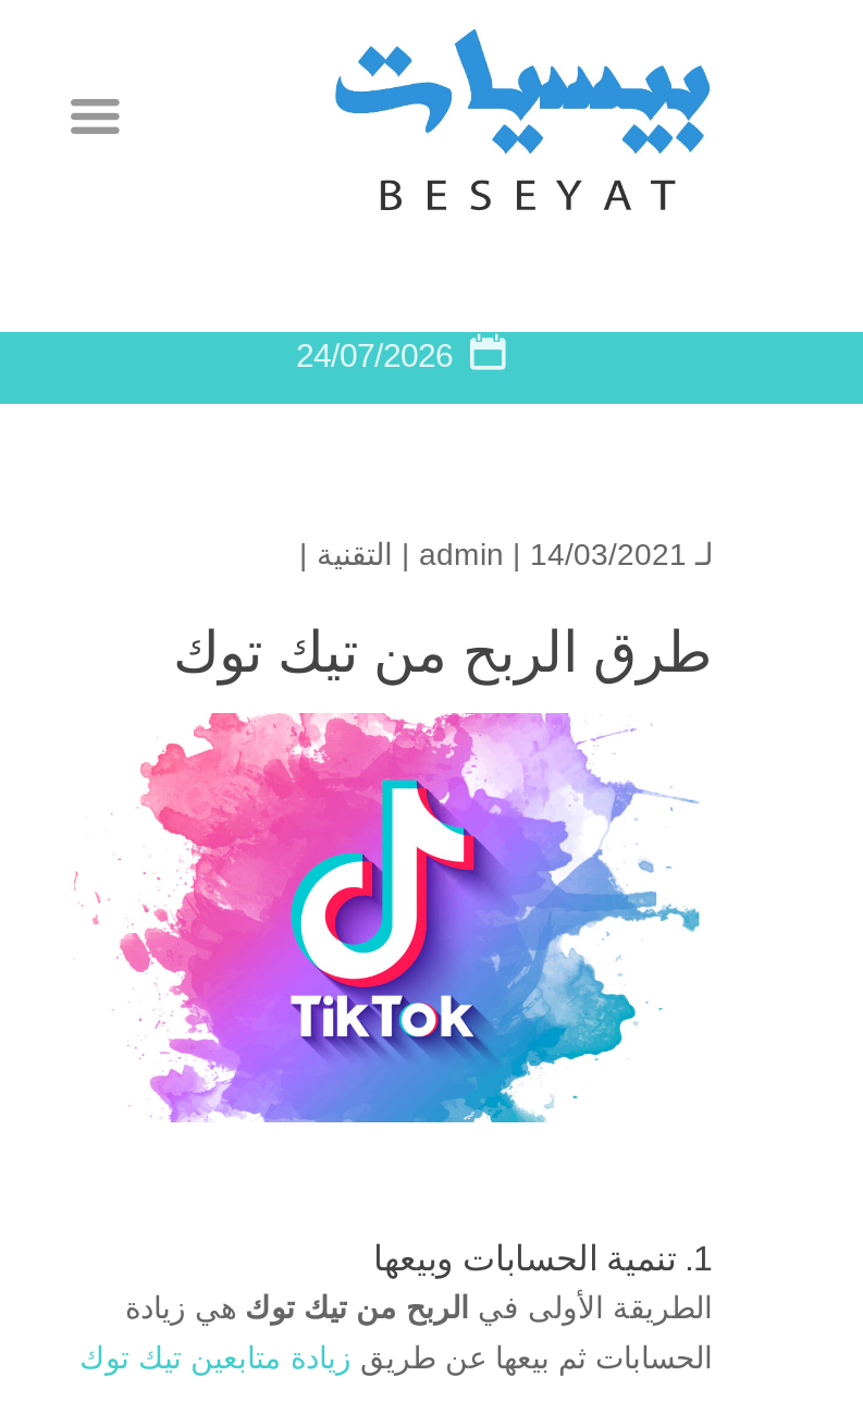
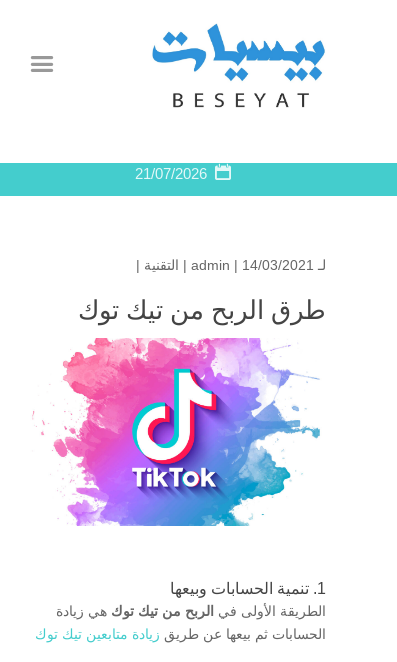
[296,336,453,373] 24/07/2026 -> [134,165,206,182] 21/07/2026

